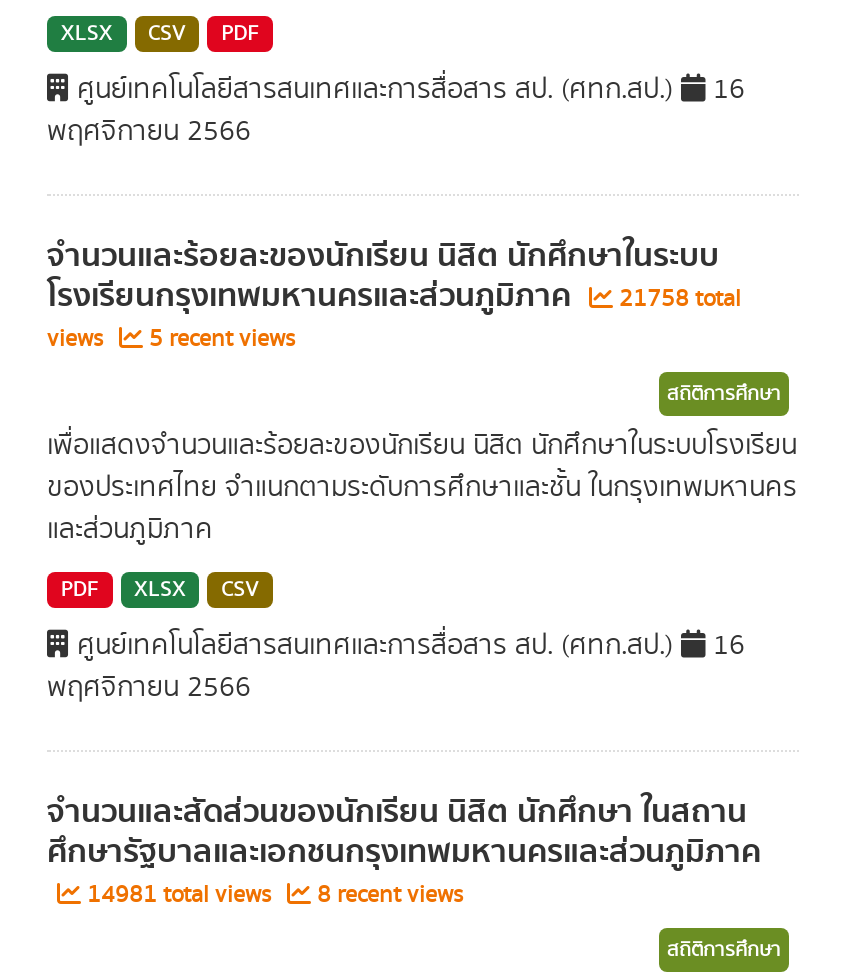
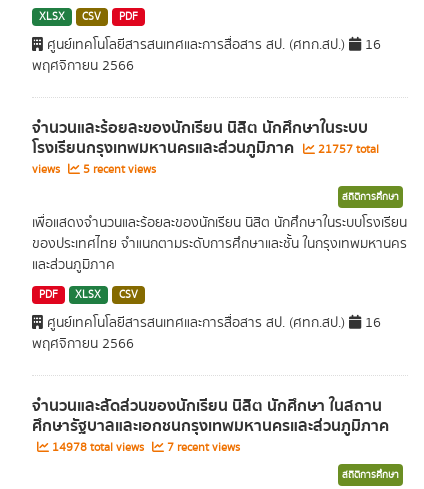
[47,270,741,322] โรงเรียนกรุงเทพมหานครและส่วนภูมิภาค 21758 total -> [32,135,379,161] โรงเรียนกรุงเทพมหานครและส่วนภูมิภาค 21757 total
[81,878,277,912] 14981 total views -> [49,439,147,456] 14978 total views
[311,878,463,912] 8 recent views -> [164,439,240,456] 7 recent views

